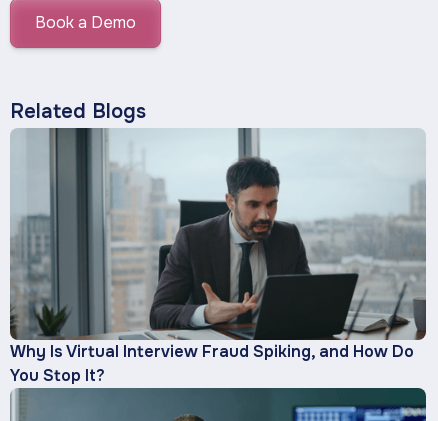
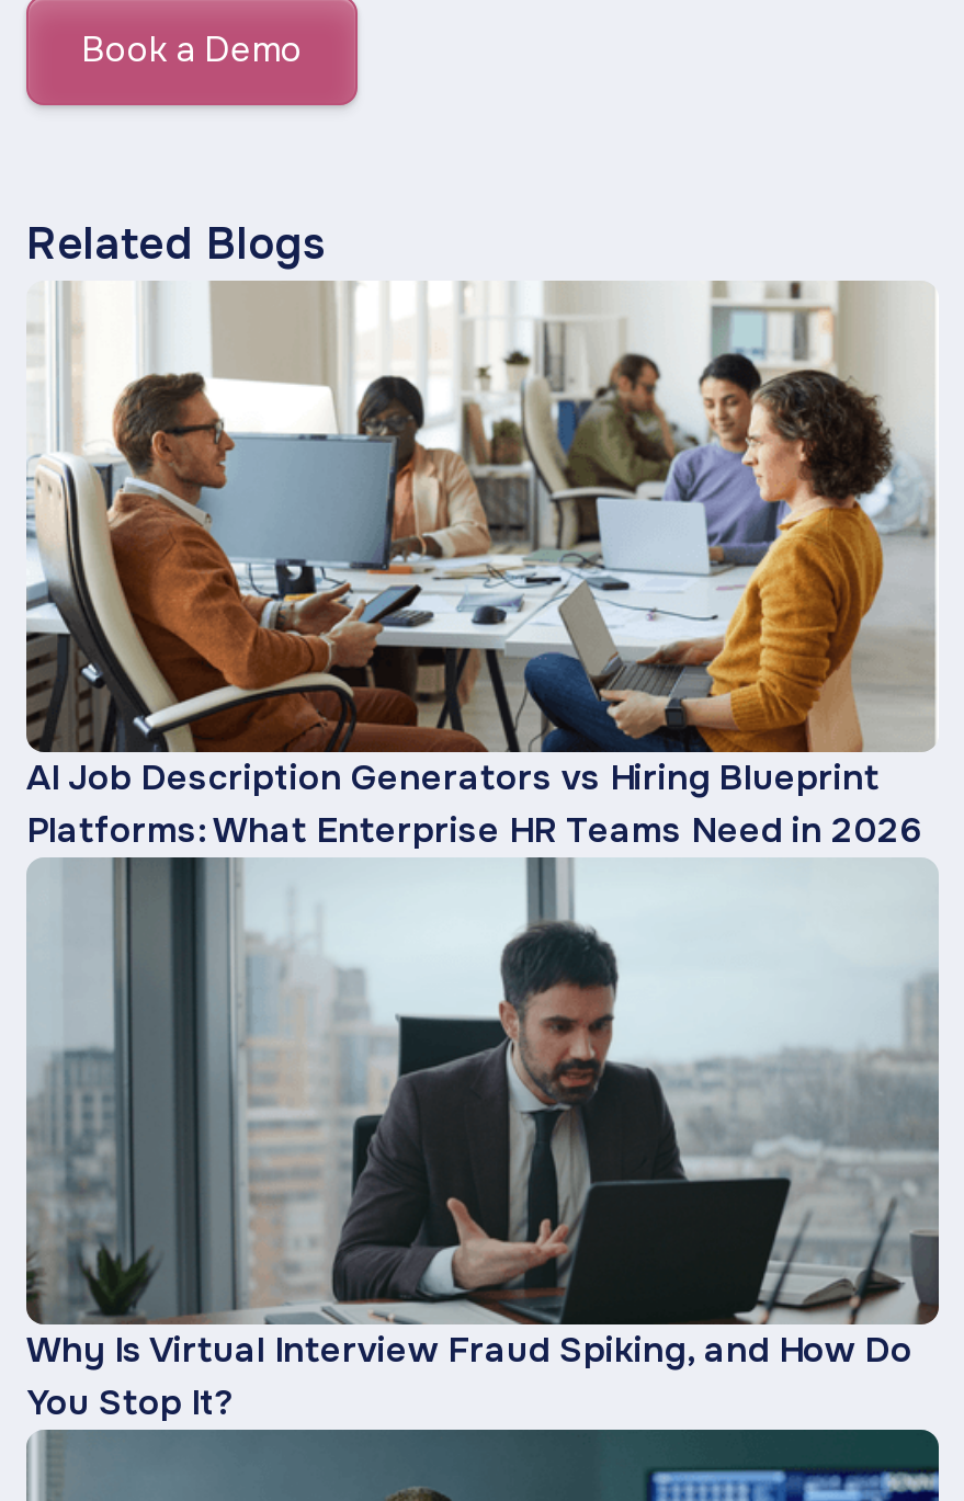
none -> [26,281,937,854] [image] | AI Job Description Generators vs Hiring Blueprint | Platforms: What Enterprise HR Teams Need in 2026

